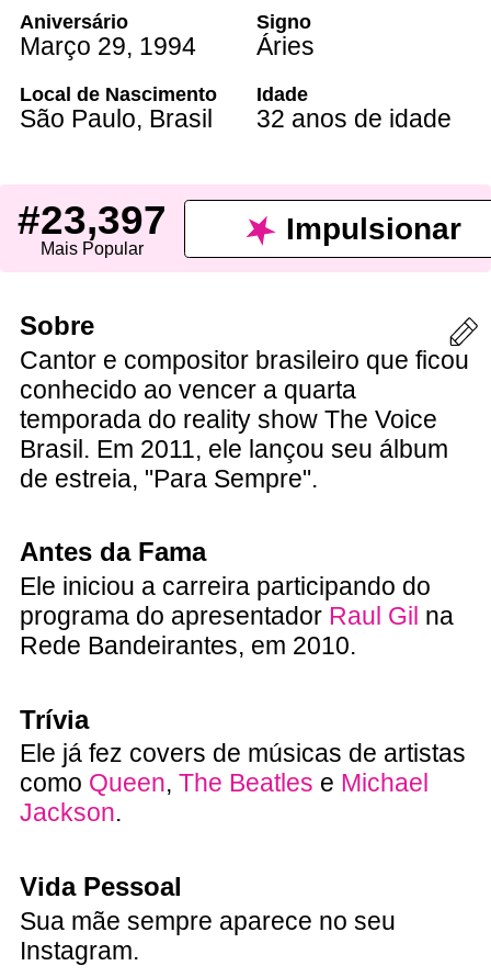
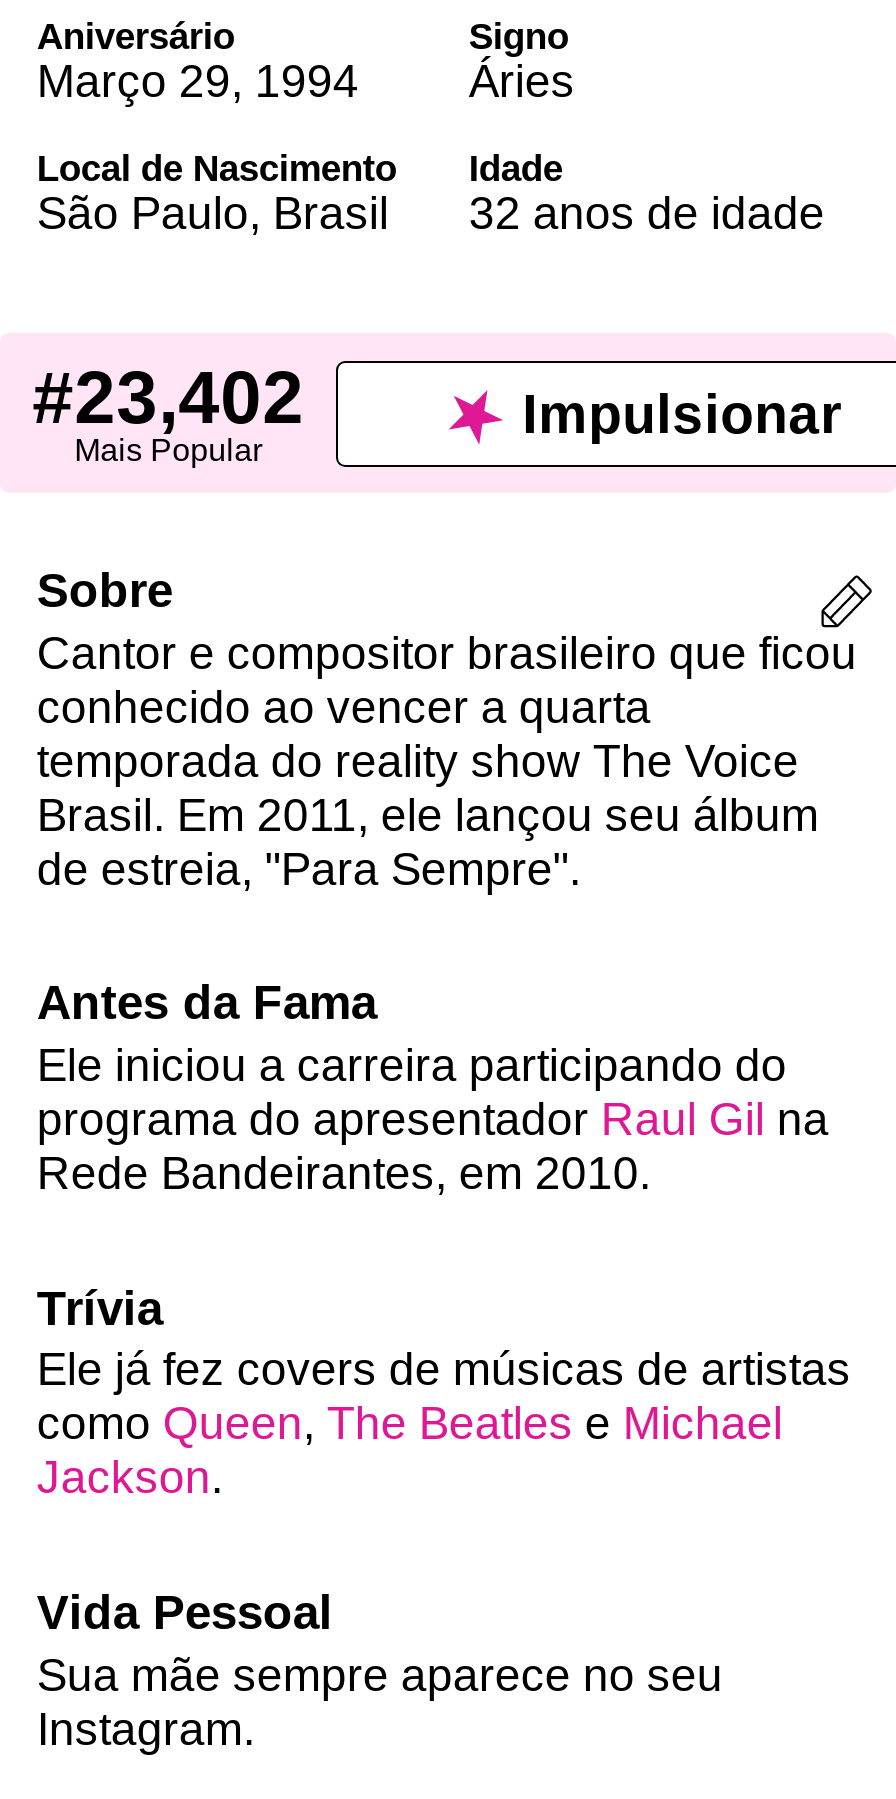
[18,197,167,242] #23,397 -> [32,356,304,438] #23,402

